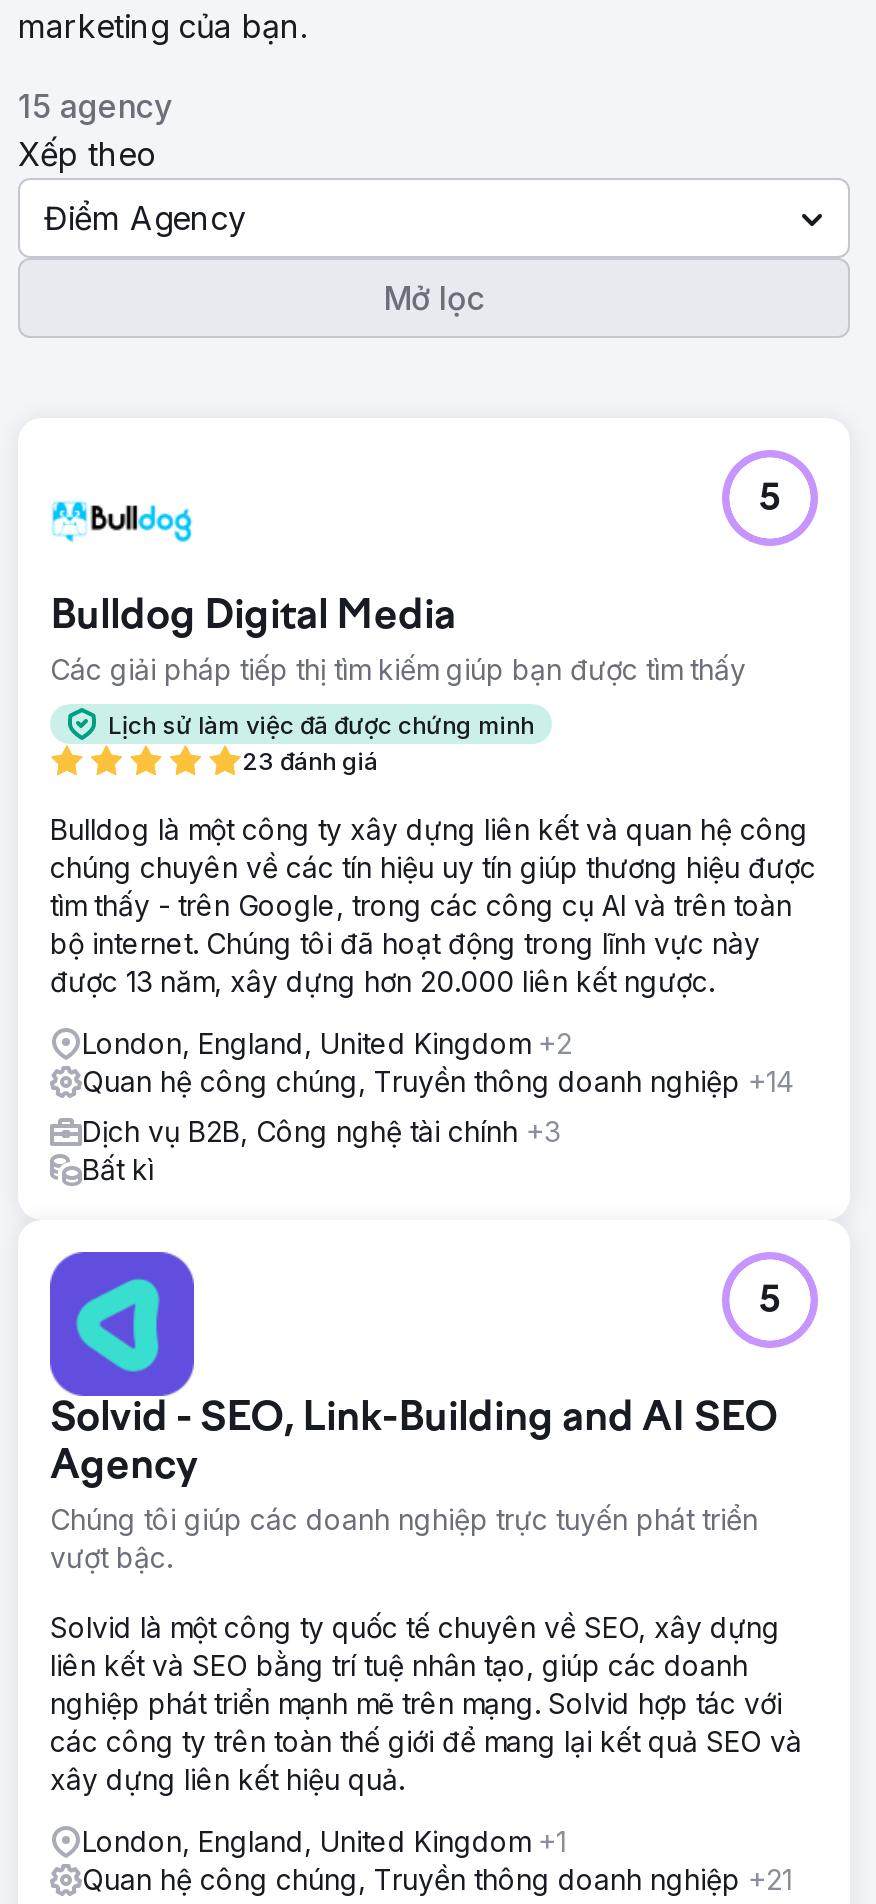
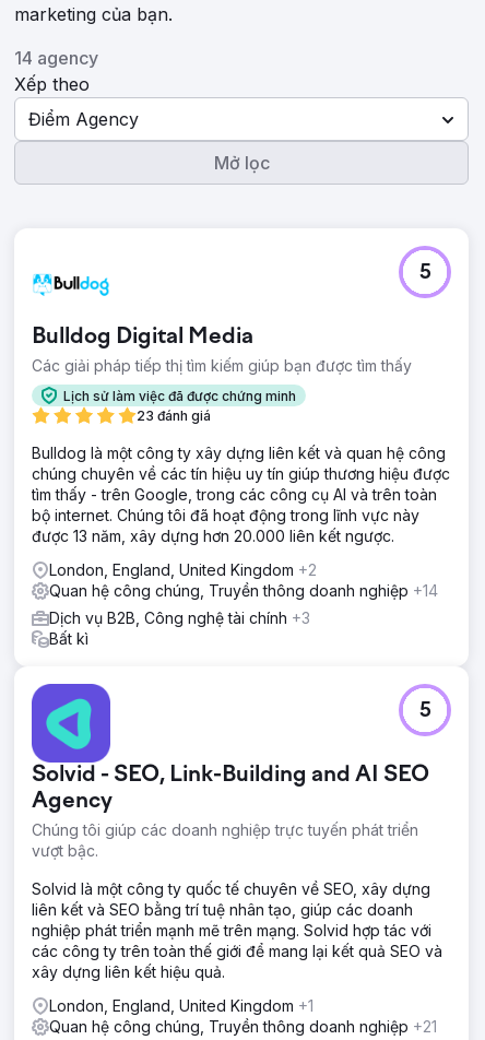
[18,86,172,126] 15 agency -> [14,47,98,69] 14 agency

